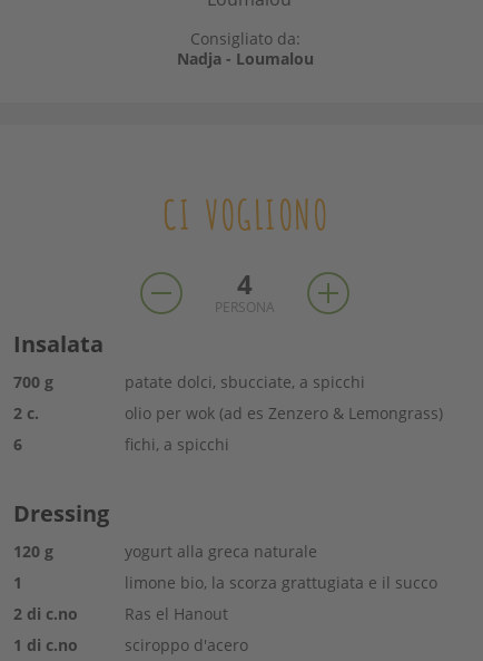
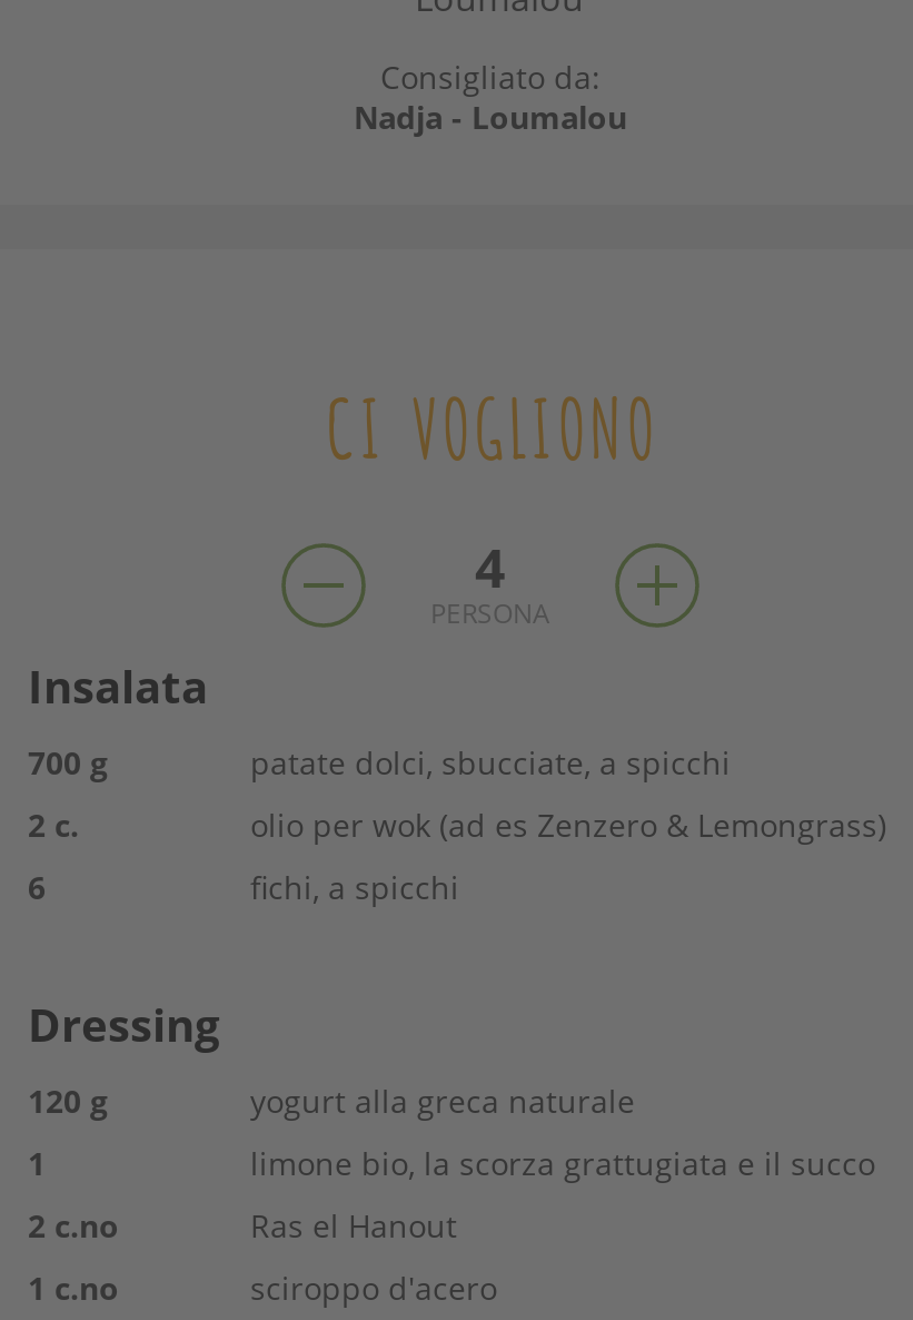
[13,603,78,624] 2 di c.no -> [28,1204,119,1246] 2 c.no
[13,634,78,655] 1 di c.no -> [28,1266,119,1308] 1 c.no

